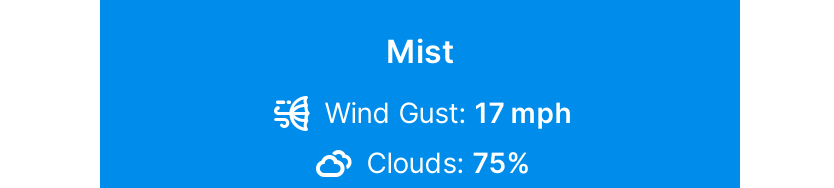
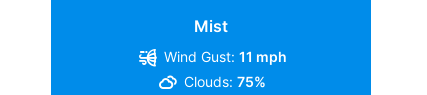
[324,95,572,129] Wind Gust: 17 mph -> [164,48,287,65] Wind Gust: 11 mph

